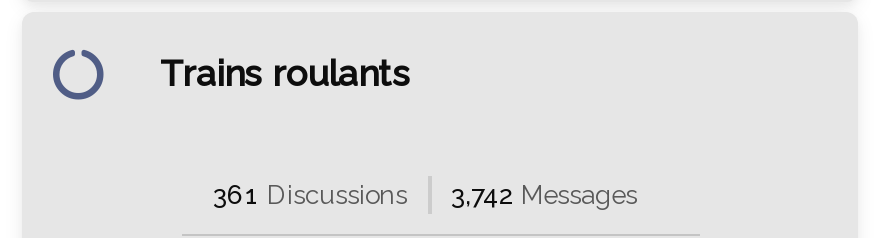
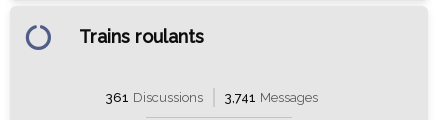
[213,179,637,209] 361 Discussions 3,742 Messages -> [105,89,317,104] 361 Discussions 3,741 Messages

